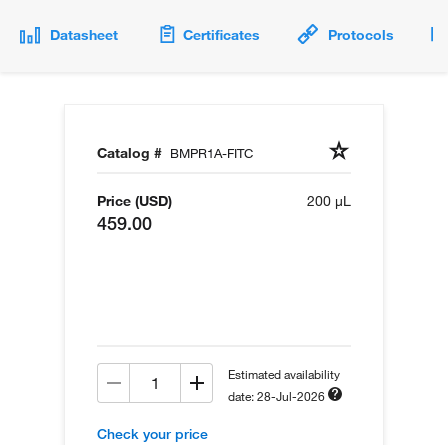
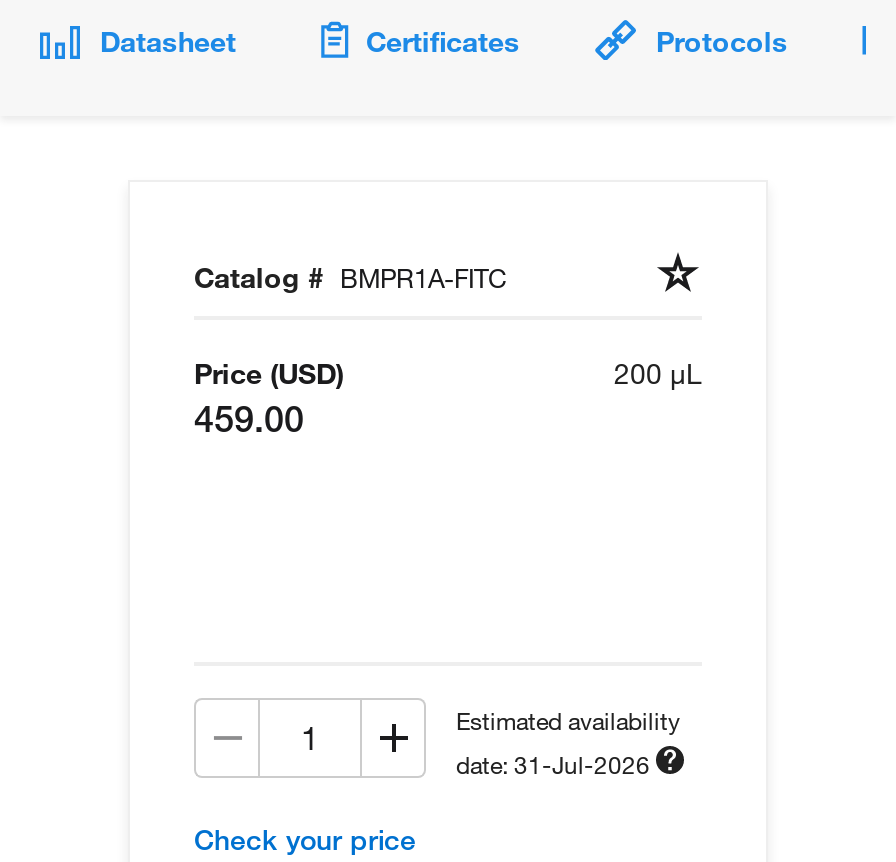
[228,388,325,404] date: 28-Jul-2026 -> [456,748,650,780] date: 31-Jul-2026

